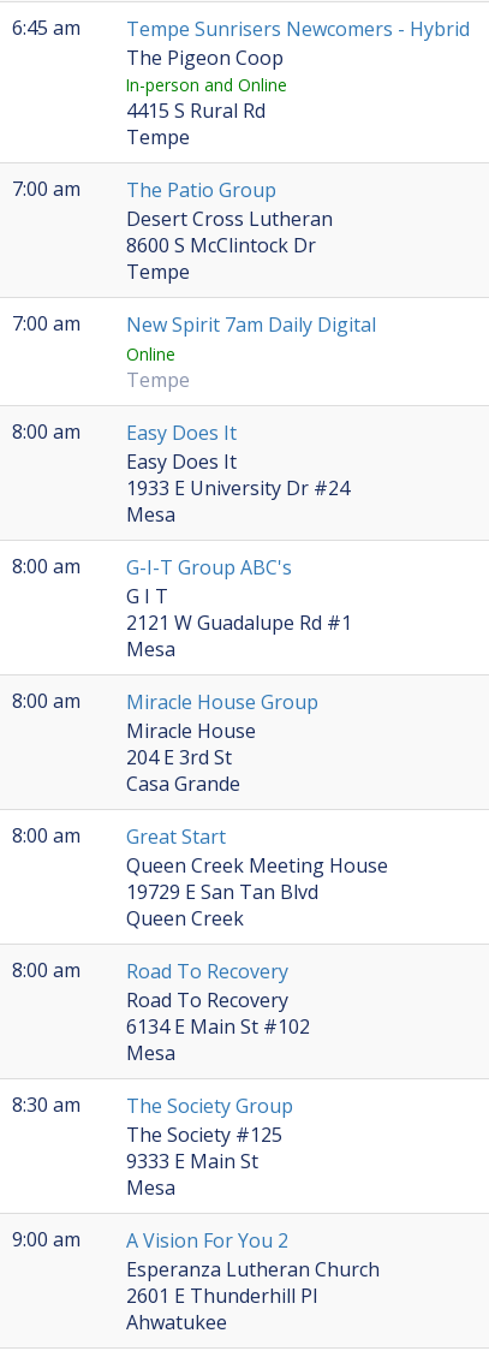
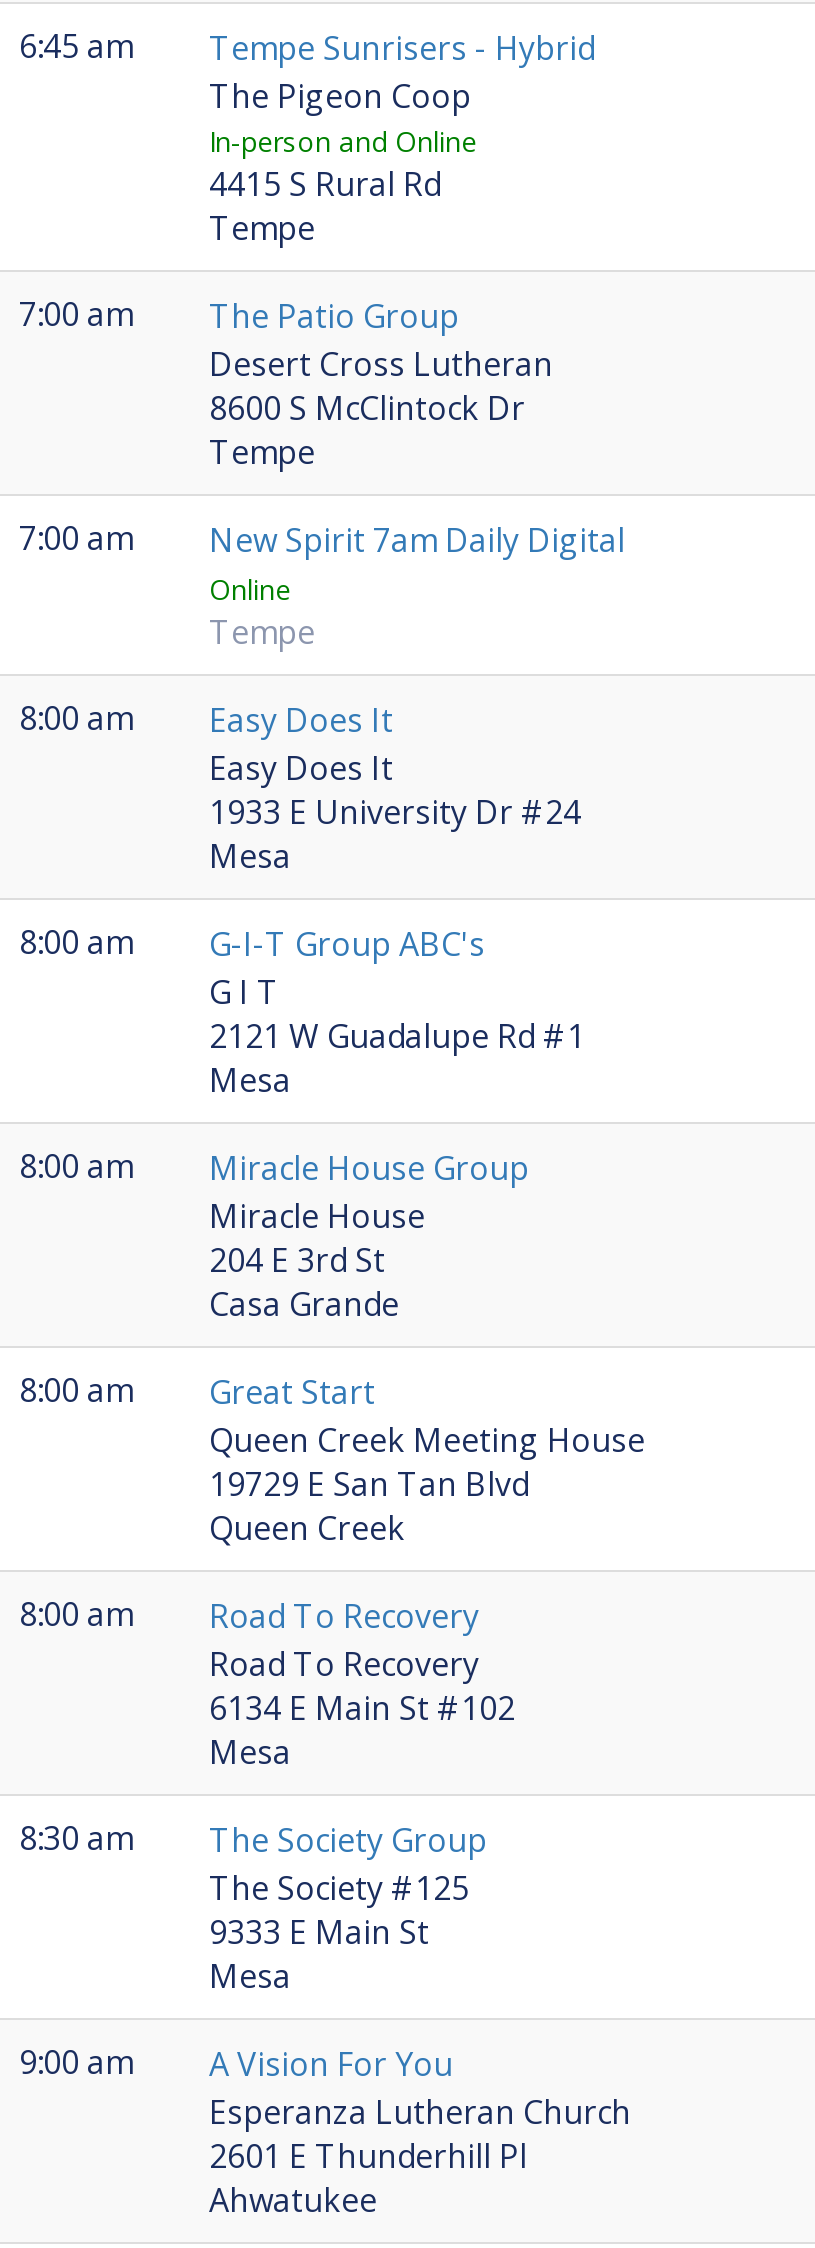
[126,16,470,42] Tempe Sunrisers Newcomers - Hybrid -> [209,26,595,70] Tempe Sunrisers - Hybrid
[126,1227,288,1254] A Vision For You 2 -> [209,2042,453,2086] A Vision For You

